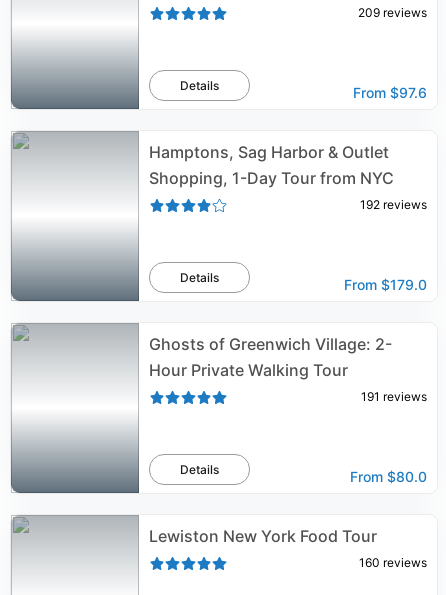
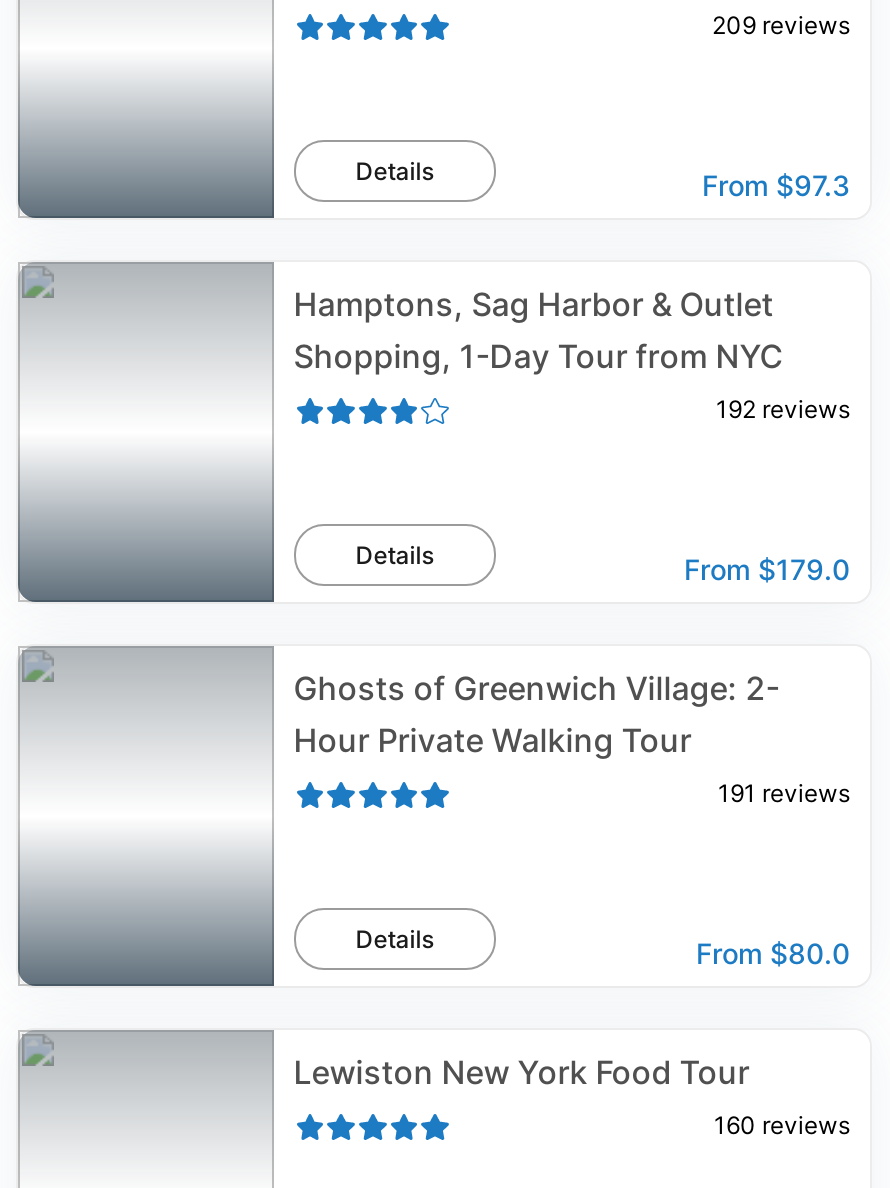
[353,84,427,101] From $97.6 -> [702,168,850,202] From $97.3

